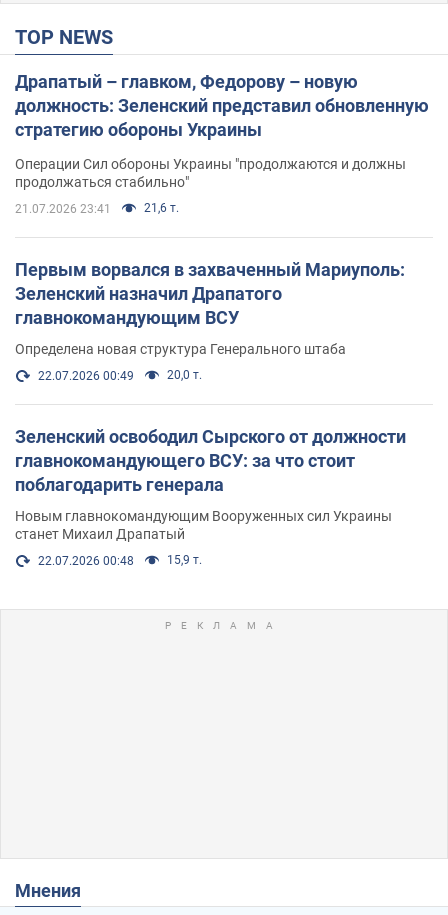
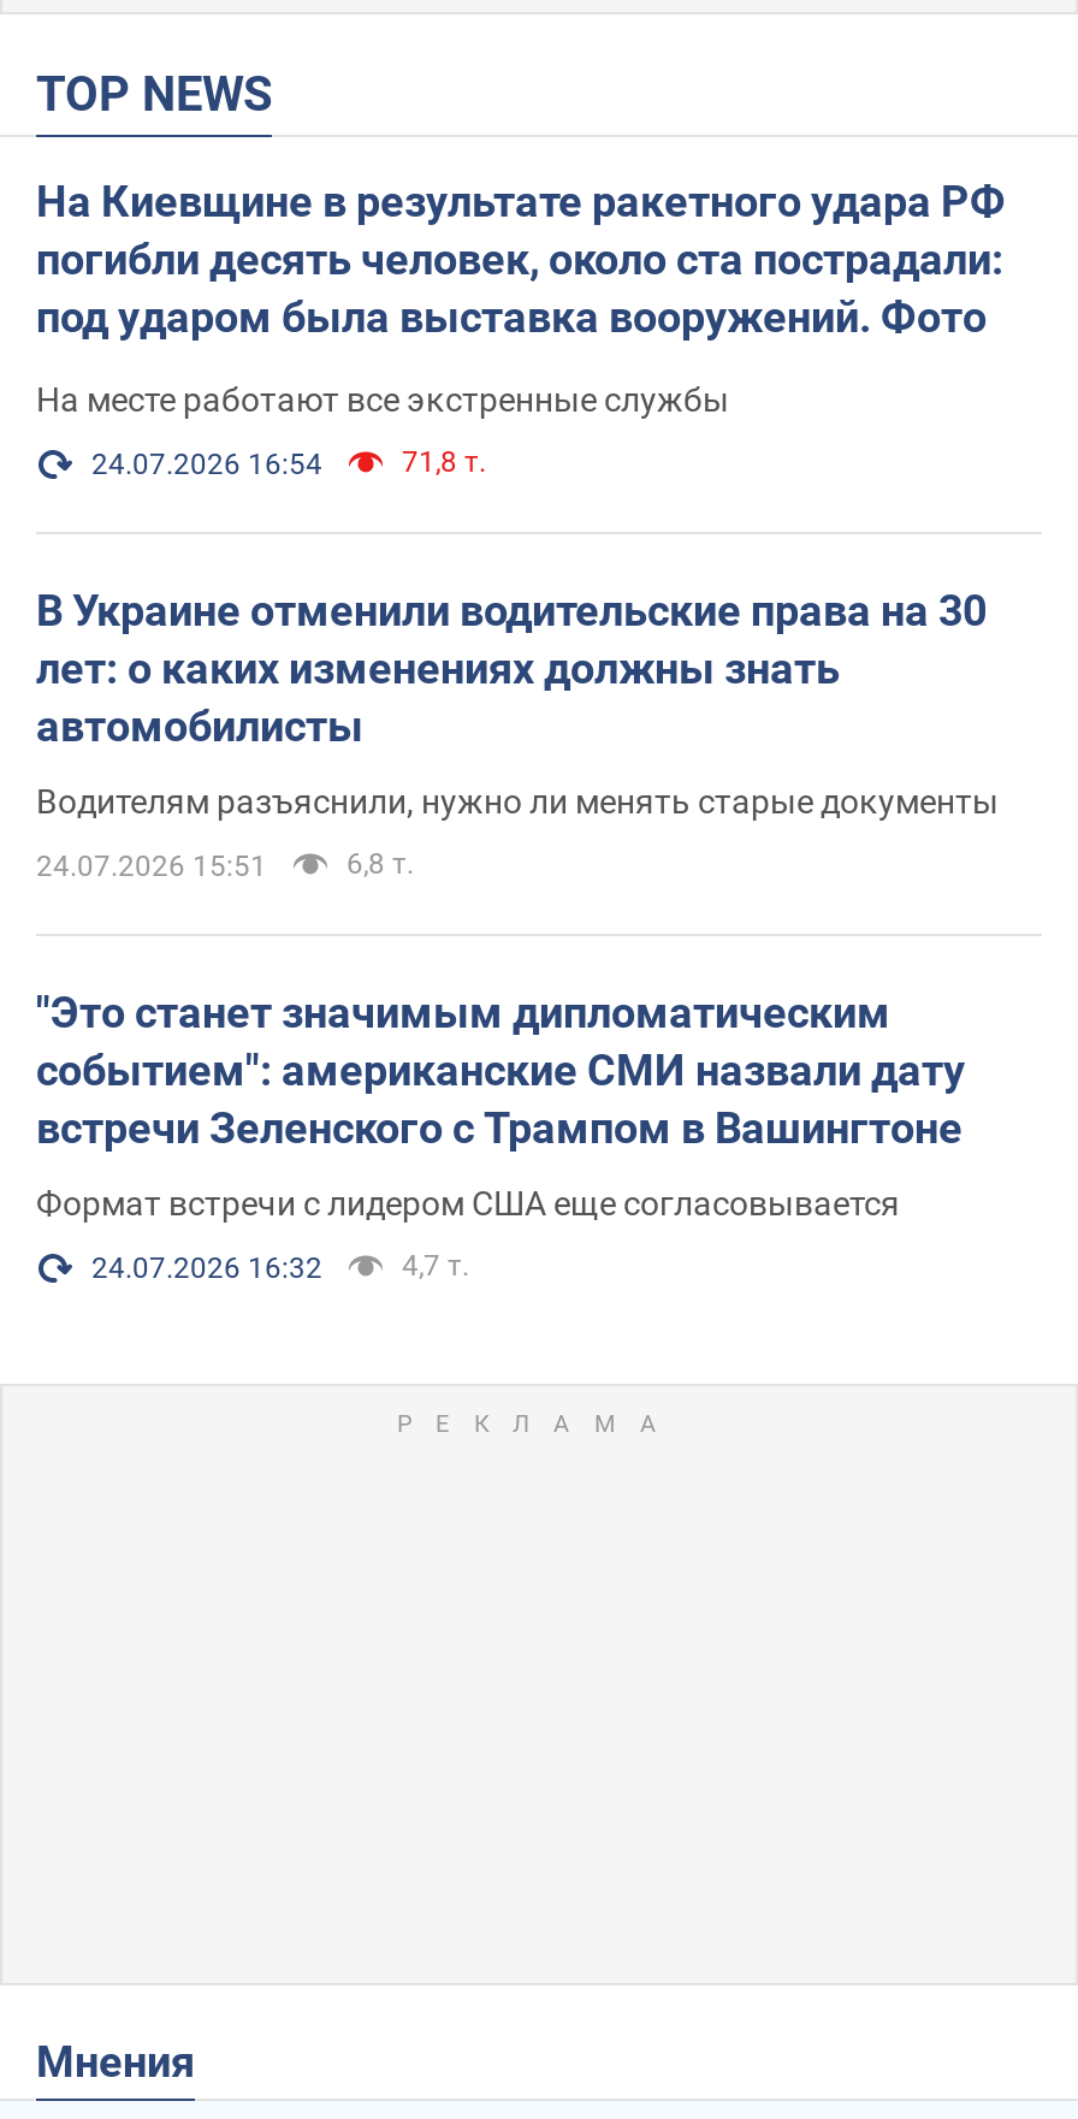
[15,71,429,140] Драпатый – главком, Федорову – новую | должность: Зеленский представил обновленную | стратегию обороны Украины -> [36,175,1006,341] На Киевщине в результате ракетного удара РФ | погибли десять человек, около ста пострадали: | под ударом была выставка вооружений. Фото
[15,156,406,190] Операции Сил обороны Украины "продолжаются и должны | продолжаться стабильно" -> [36,380,729,418] На месте работают все экстренные службы
[15,201,179,216] 21.07.2026 23:41 | 21,6 т. -> [91,444,486,481] 24.07.2026 16:54 | 71,8 т.
[15,259,405,328] Первым ворвался в захваченный Мариуполь: | Зеленский назначил Драпатого | главнокомандующим ВСУ -> [36,584,987,750] В Украине отменили водительские права на 30 | лет: о каких изменениях должны знать | автомобилисты
[15,341,346,357] Определена новая структура Генерального штаба -> [36,781,999,820] Водителям разъяснили, нужно ли менять старые документы
[38,368,202,383] 22.07.2026 00:49 | 20,0 т. -> [36,846,414,882] 24.07.2026 15:51 | 6,8 т.
[15,426,406,495] Зеленский освободил Сырского от должности | главнокомандующего ВСУ: за что стоит | поблагодарить генерала -> [36,986,965,1152] "Это станет значимым дипломатическим | событием": американские СМИ назвали дату | встречи Зеленского с Трампом в Вашингтоне
[15,508,392,542] Новым главнокомандующим Вооруженных сил Украины | станет Михаил Драпатый -> [36,1183,900,1222] Формат встречи с лидером США еще согласовывается
[38,553,202,568] 22.07.2026 00:48 | 15,9 т. -> [91,1248,469,1284] 24.07.2026 16:32 | 4,7 т.

